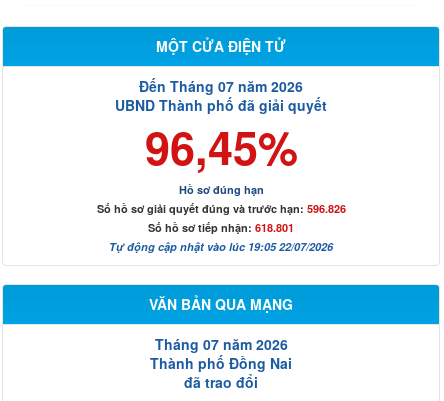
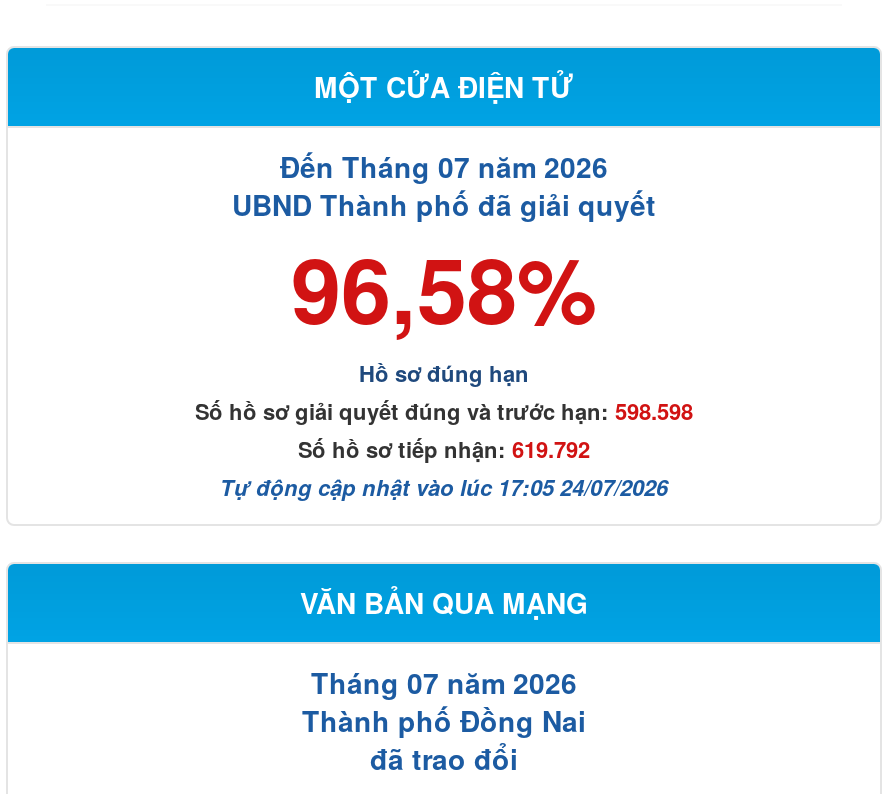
[144,114,297,179] 96,45% -> [291,223,597,353] 96,58%
[96,201,345,216] Số hồ sơ giải quyết đúng và trước hạn: 596.826 -> [195,397,693,427] Số hồ sơ giải quyết đúng và trước hạn: 598.598
[148,220,294,235] Số hồ sơ tiếp nhận: 618.801 -> [298,435,590,465] Số hồ sơ tiếp nhận: 619.792
[109,239,333,254] Tự động cập nhật vào lúc 19:05 22/07/2026 -> [220,473,668,503] Tự động cập nhật vào lúc 17:05 24/07/2026

